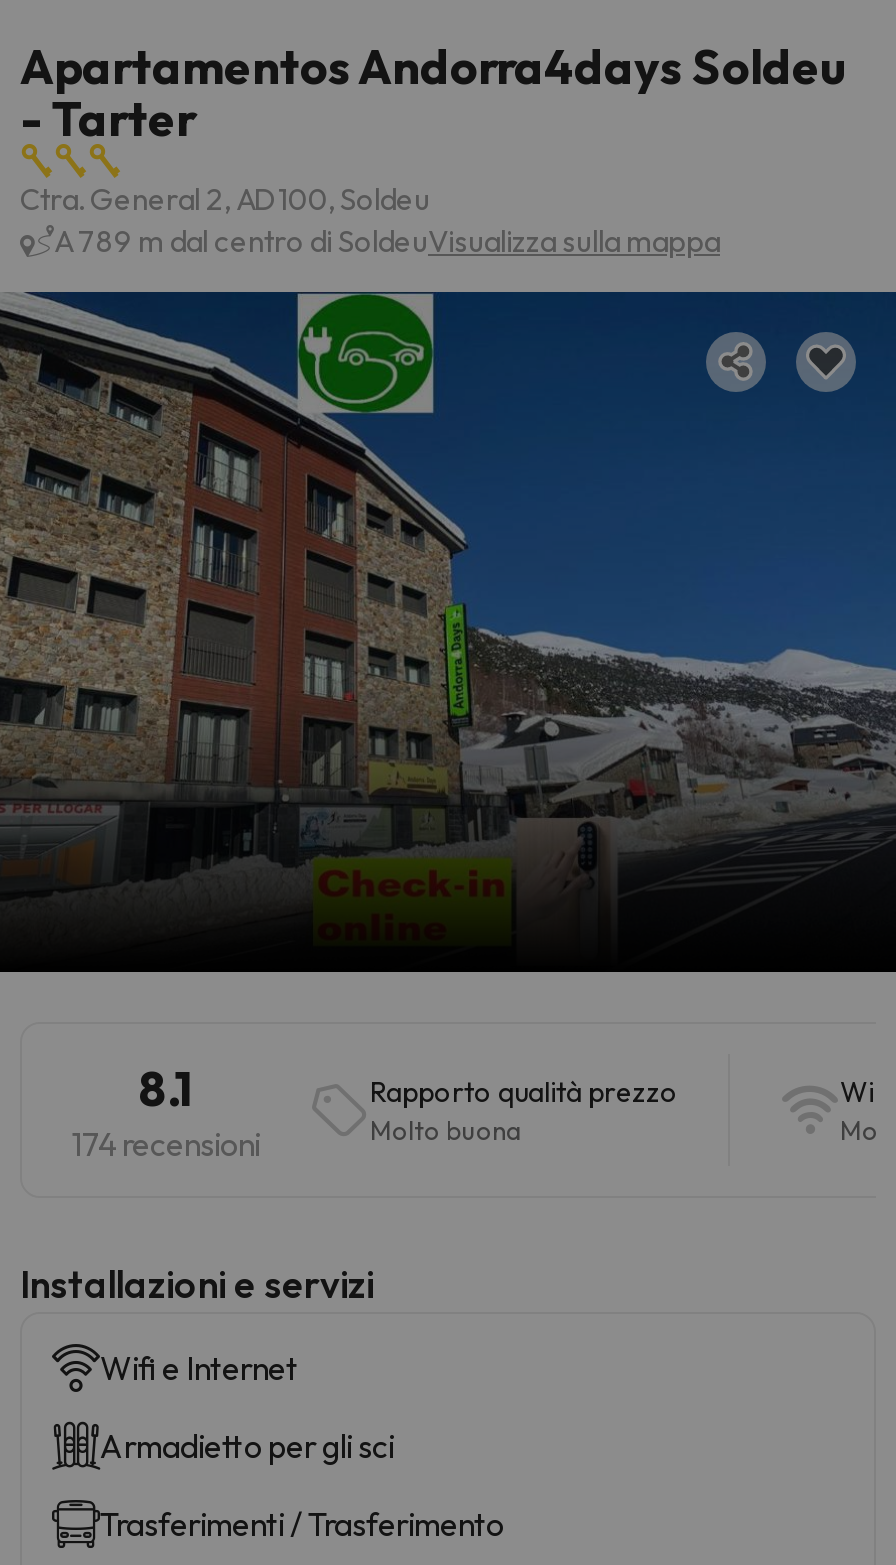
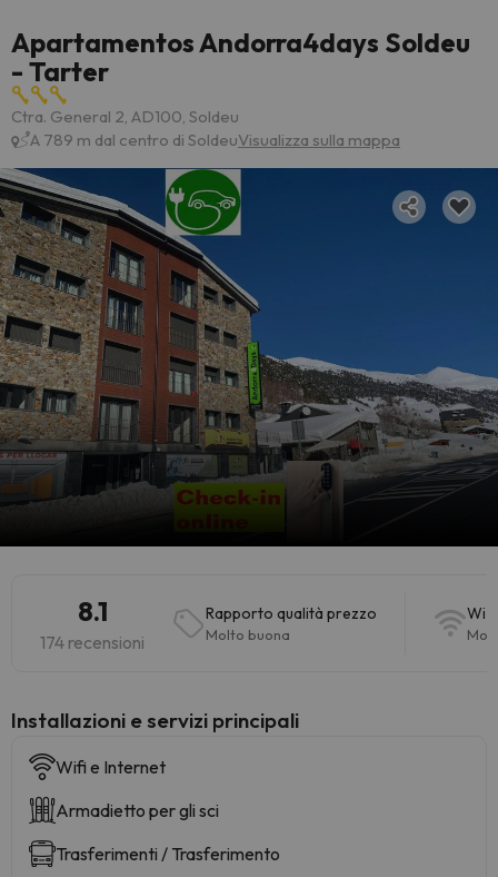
[20,1260,374,1308] Installazioni e servizi -> [11,707,299,733] Installazioni e servizi principali

